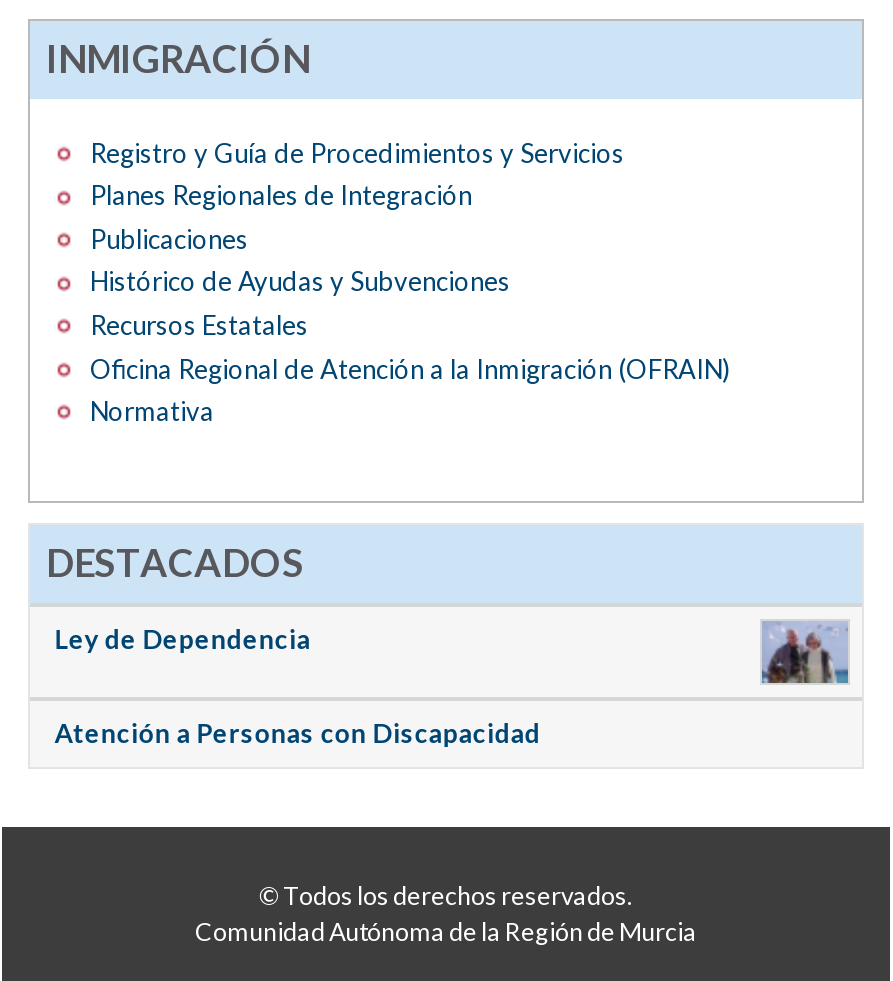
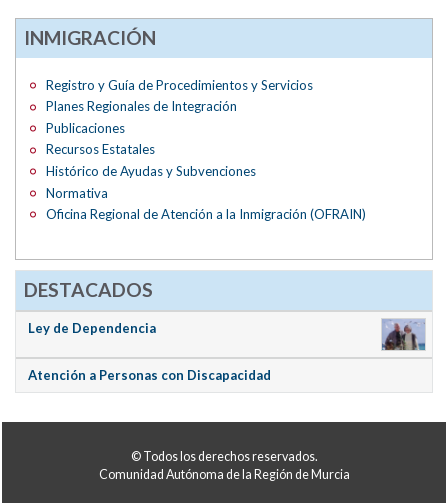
moved [90,266,510,298] -> [46,163,256,179]: Histórico de Ayudas y Subvenciones
moved [90,309,308,341] -> [46,141,155,157]: Recursos Estatales
moved [90,352,730,384] -> [46,206,366,222]: Oficina Regional de Atención a la Inmigración (OFRAIN)
moved [90,395,214,427] -> [46,185,108,201]: Normativa

